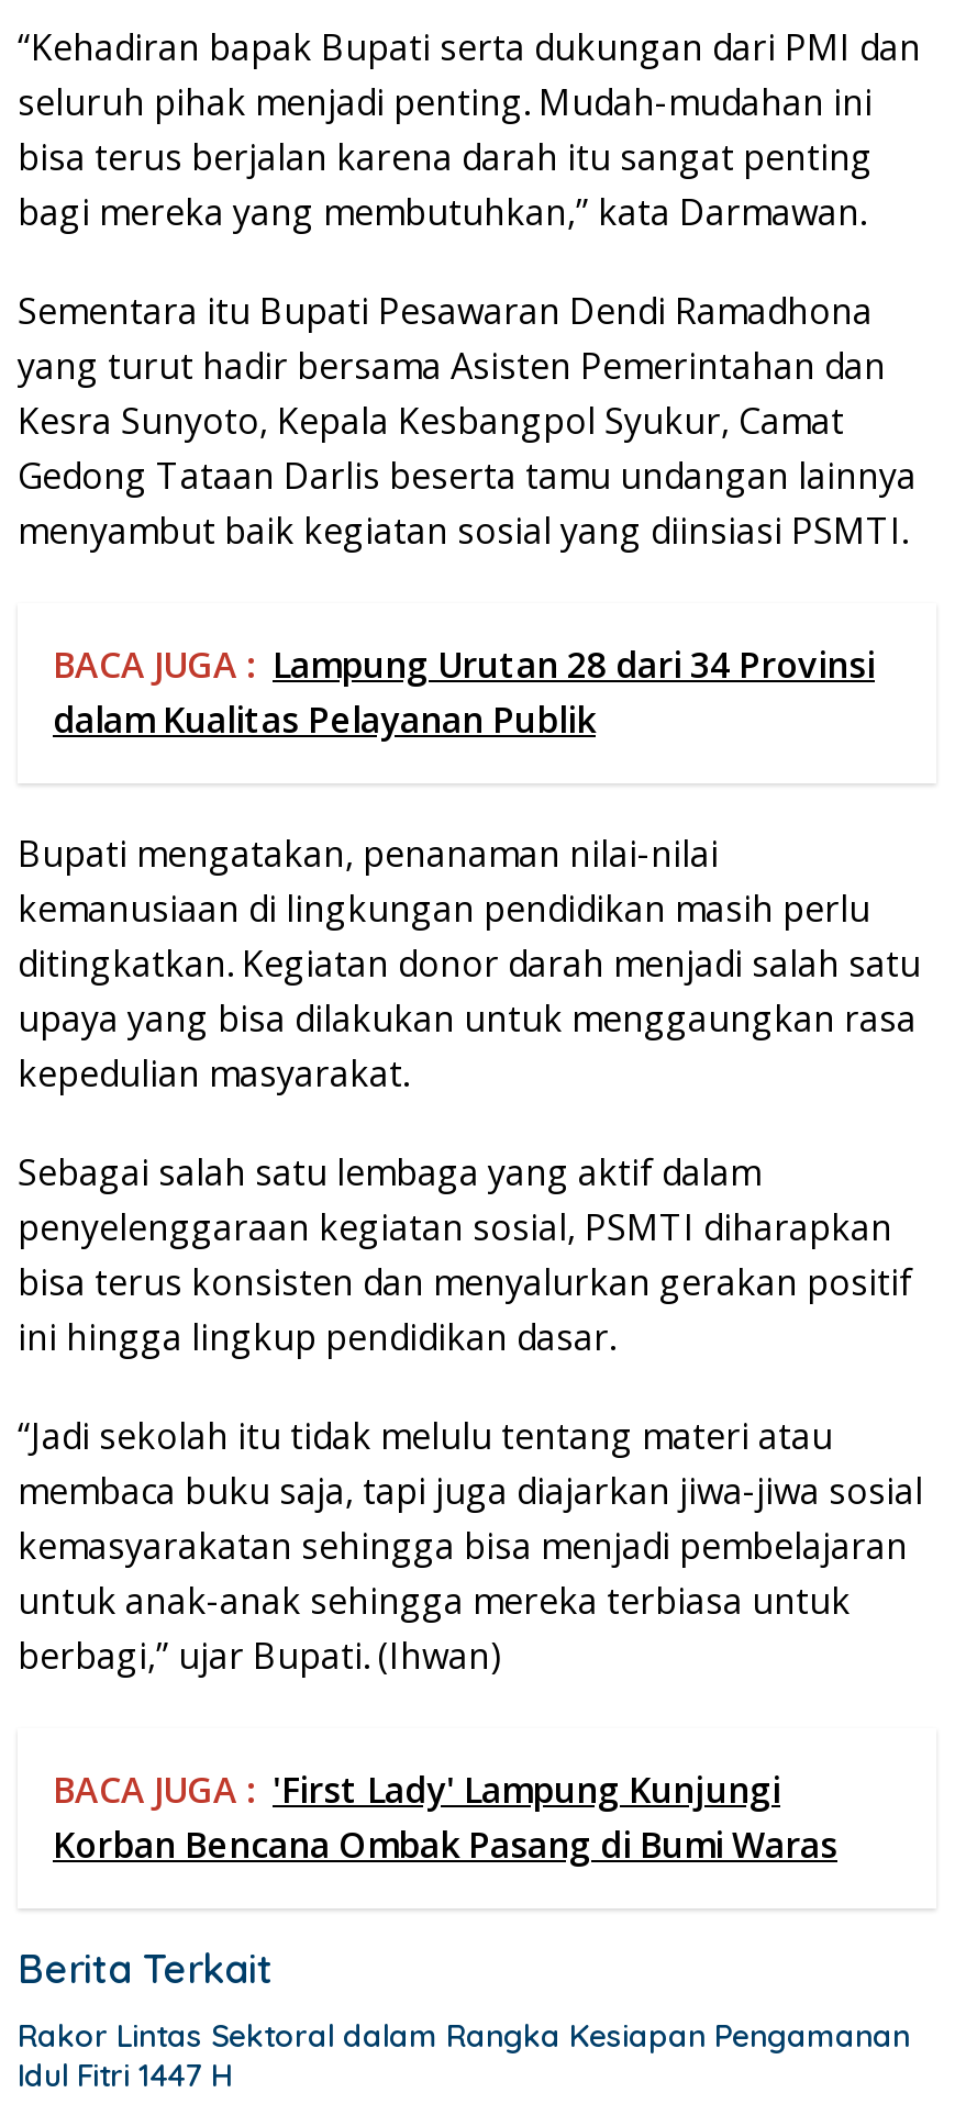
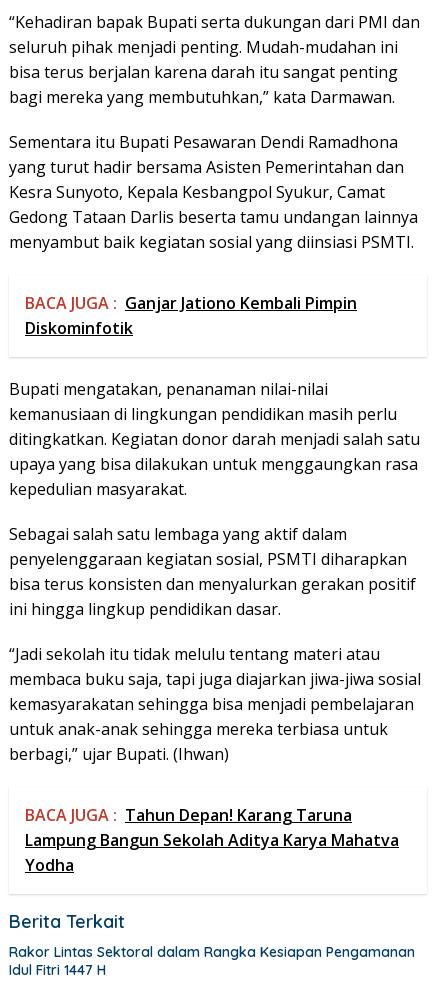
[53,640,875,743] BACA JUGA : Lampung Urutan 28 dari 34 Provinsi | dalam Kualitas Pelayanan Publik -> [25,292,357,339] BACA JUGA : Ganjar Jationo Kembali Pimpin | Diskominfotik
[53,1765,837,1868] BACA JUGA : 'First Lady' Lampung Kunjungi | Korban Bencana Ombak Pasang di Bumi Waras -> [25,804,399,876] BACA JUGA : Tahun Depan! Karang Taruna | Lampung Bangun Sekolah Aditya Karya Mahatva | Yodha

